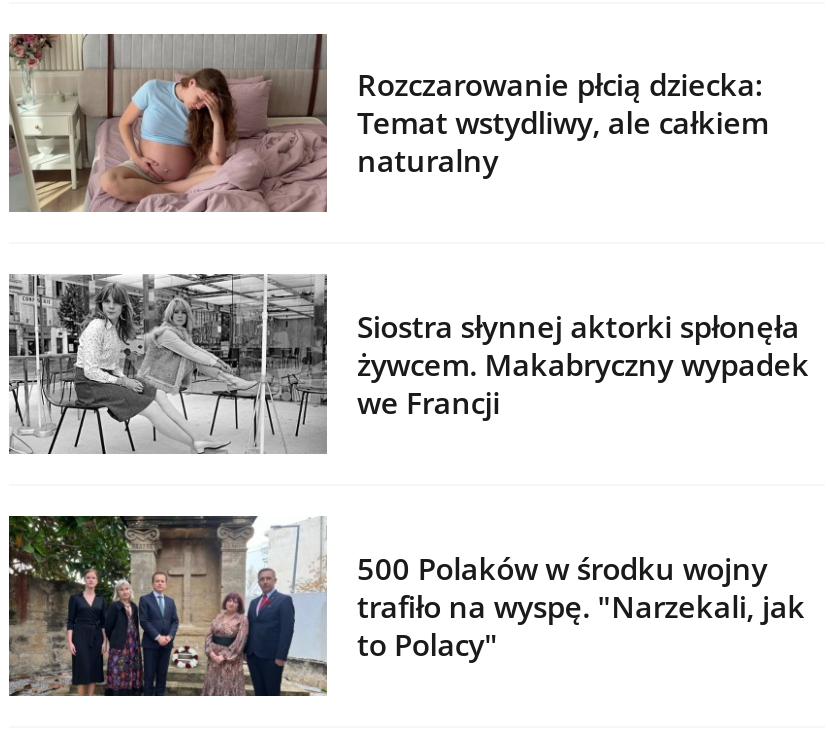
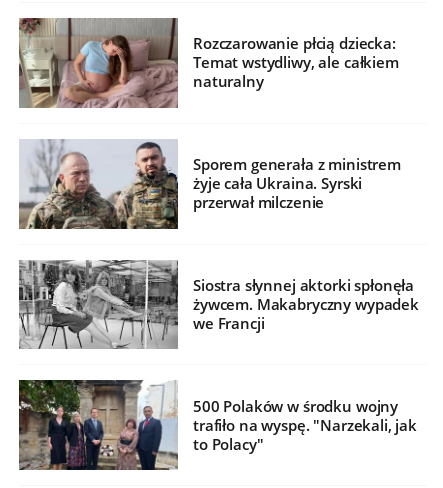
none -> [19,140,401,229] [image] | Sporem generała z ministrem | żyje cała Ukraina. Syrski | przerwał milczenie

